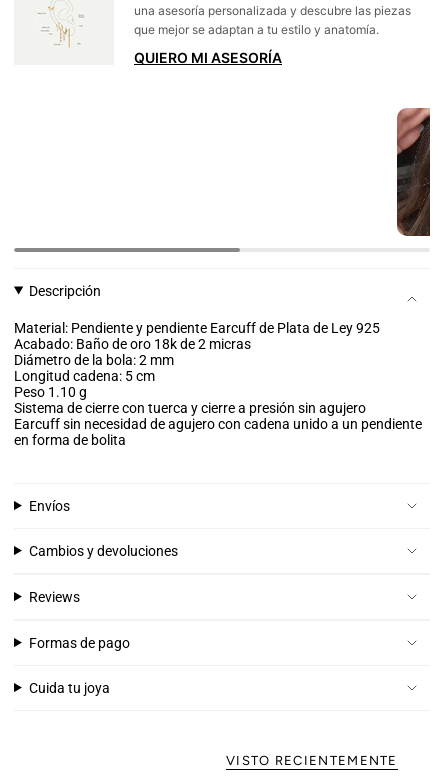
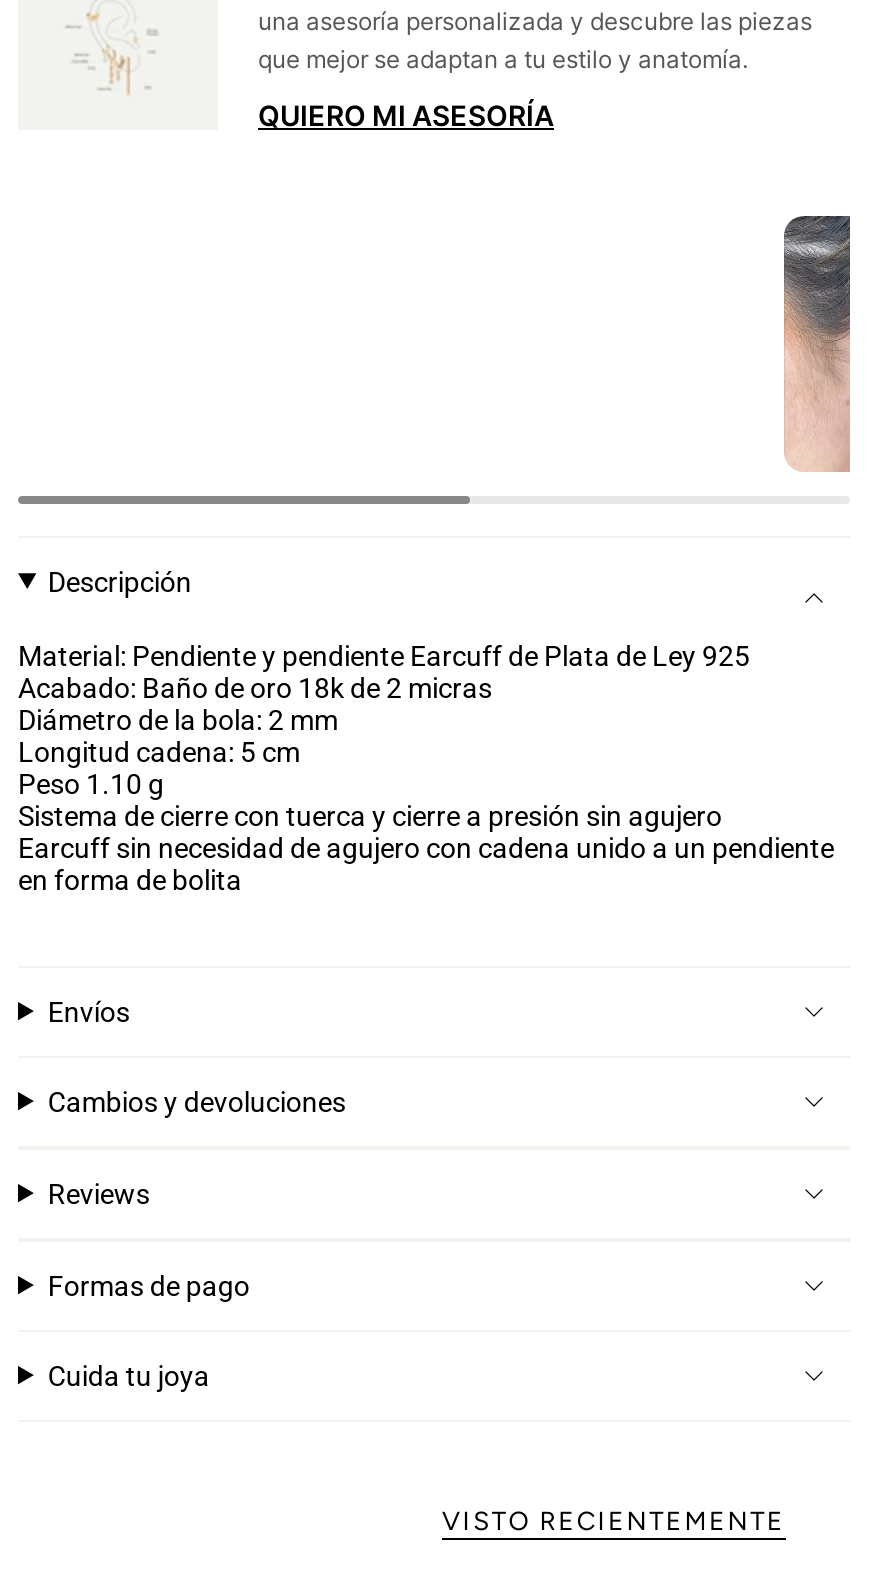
[396,107,431,237] [image] -> [782,214,852,474] [image]

